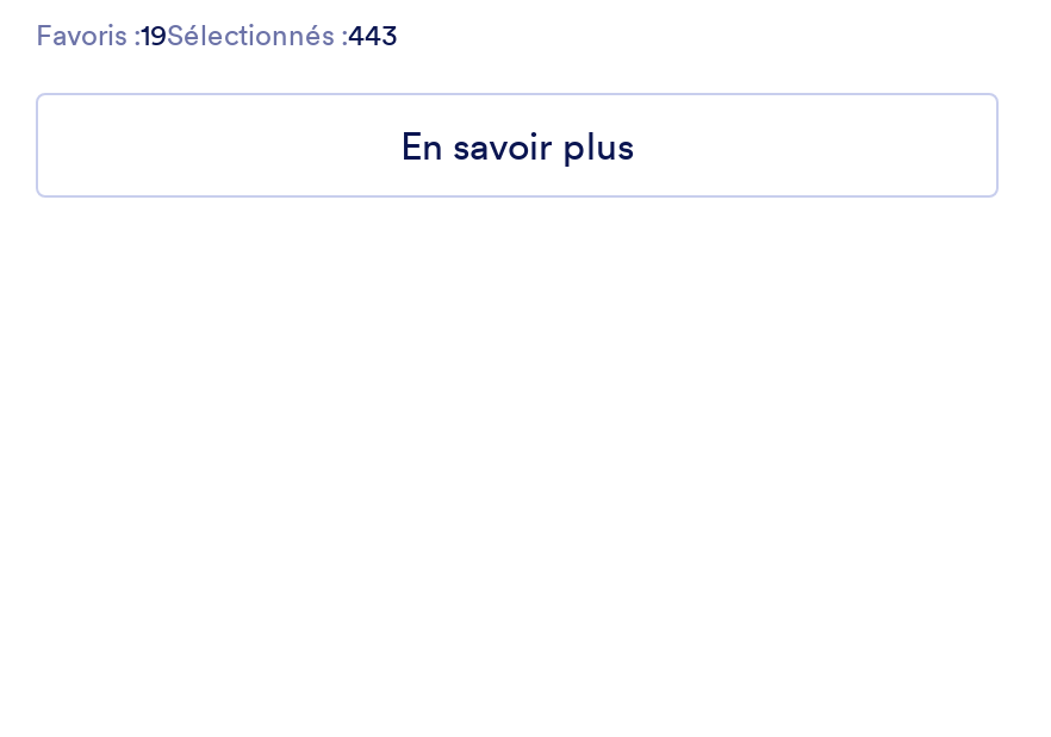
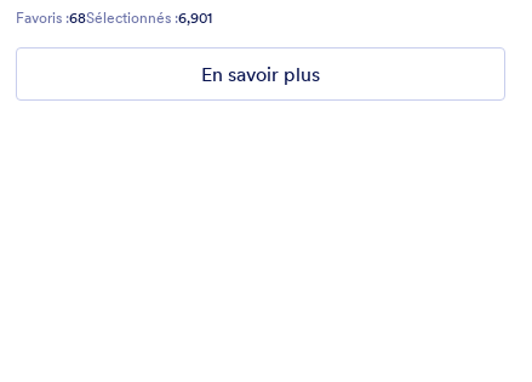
[36,18,398,53] Favoris : 19Sélectionnés : 443 -> [16,9,212,27] Favoris : 68Sélectionnés : 6,901

